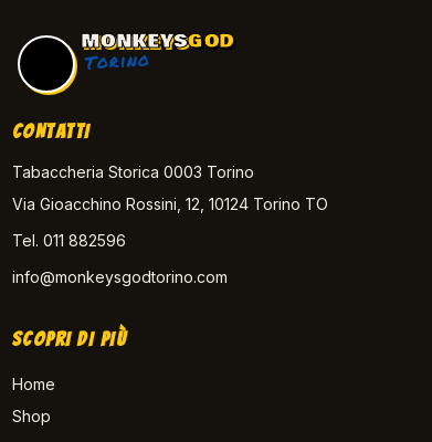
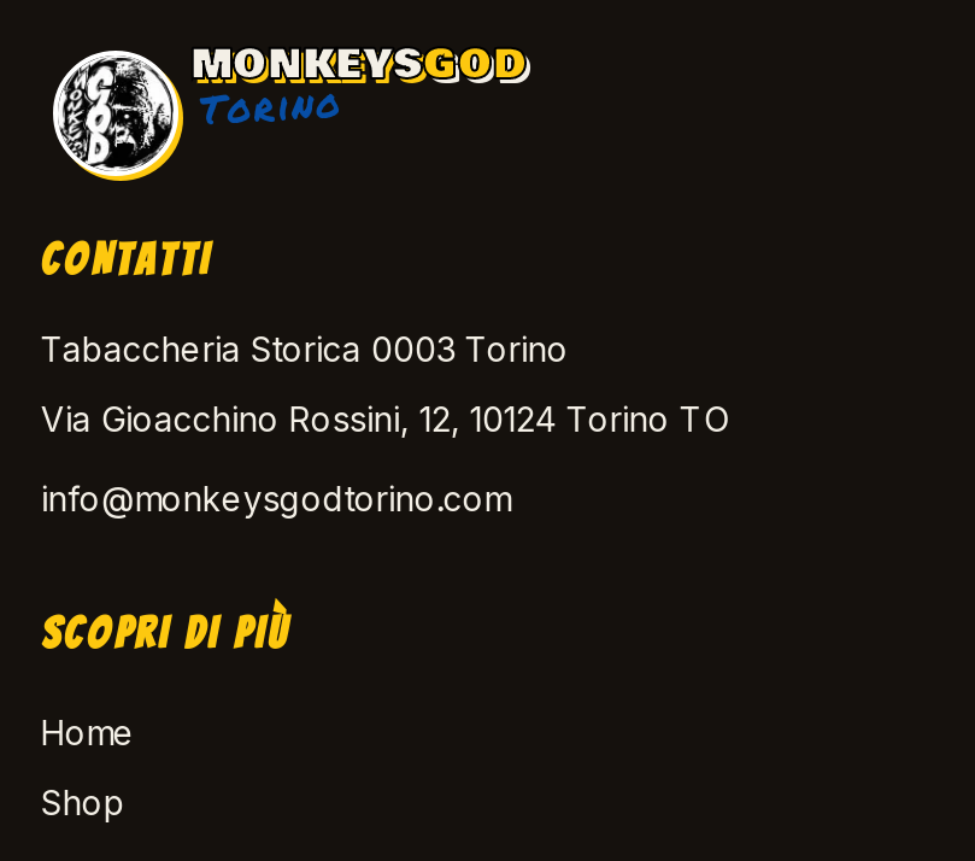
[20,34,73,96] [image] -> [55,49,176,182] [image]
[12,231,126,250] Tel. 011 882596 -> none

